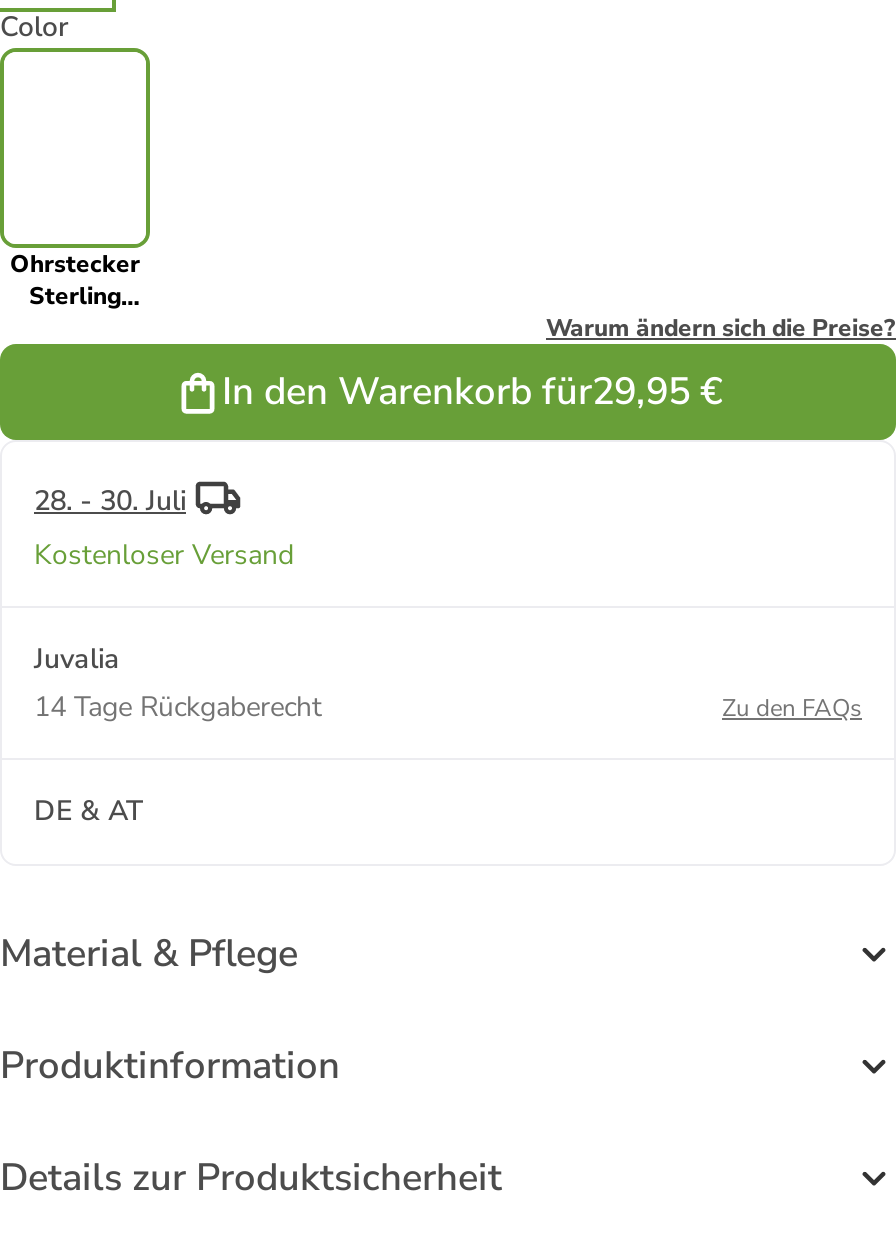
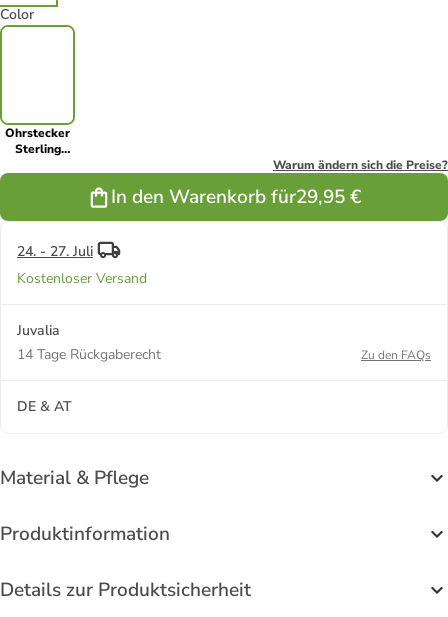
[34,483,186,521] 28. - 30. Juli -> [17,242,93,261] 24. - 27. Juli

